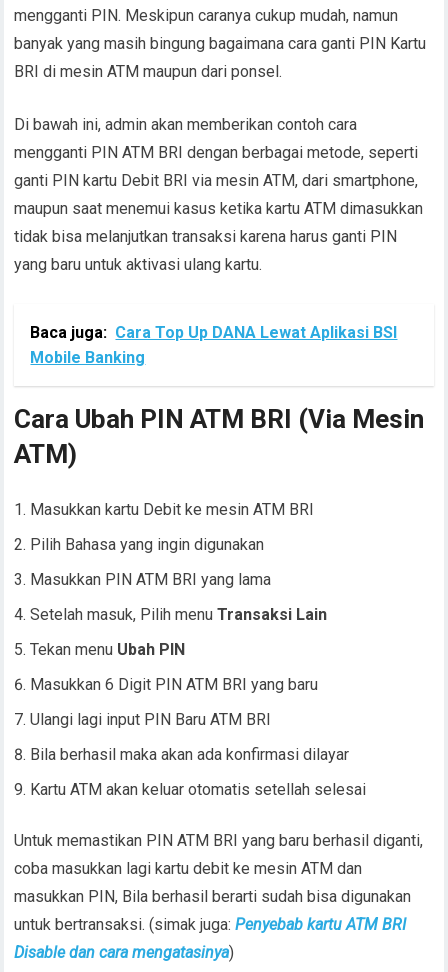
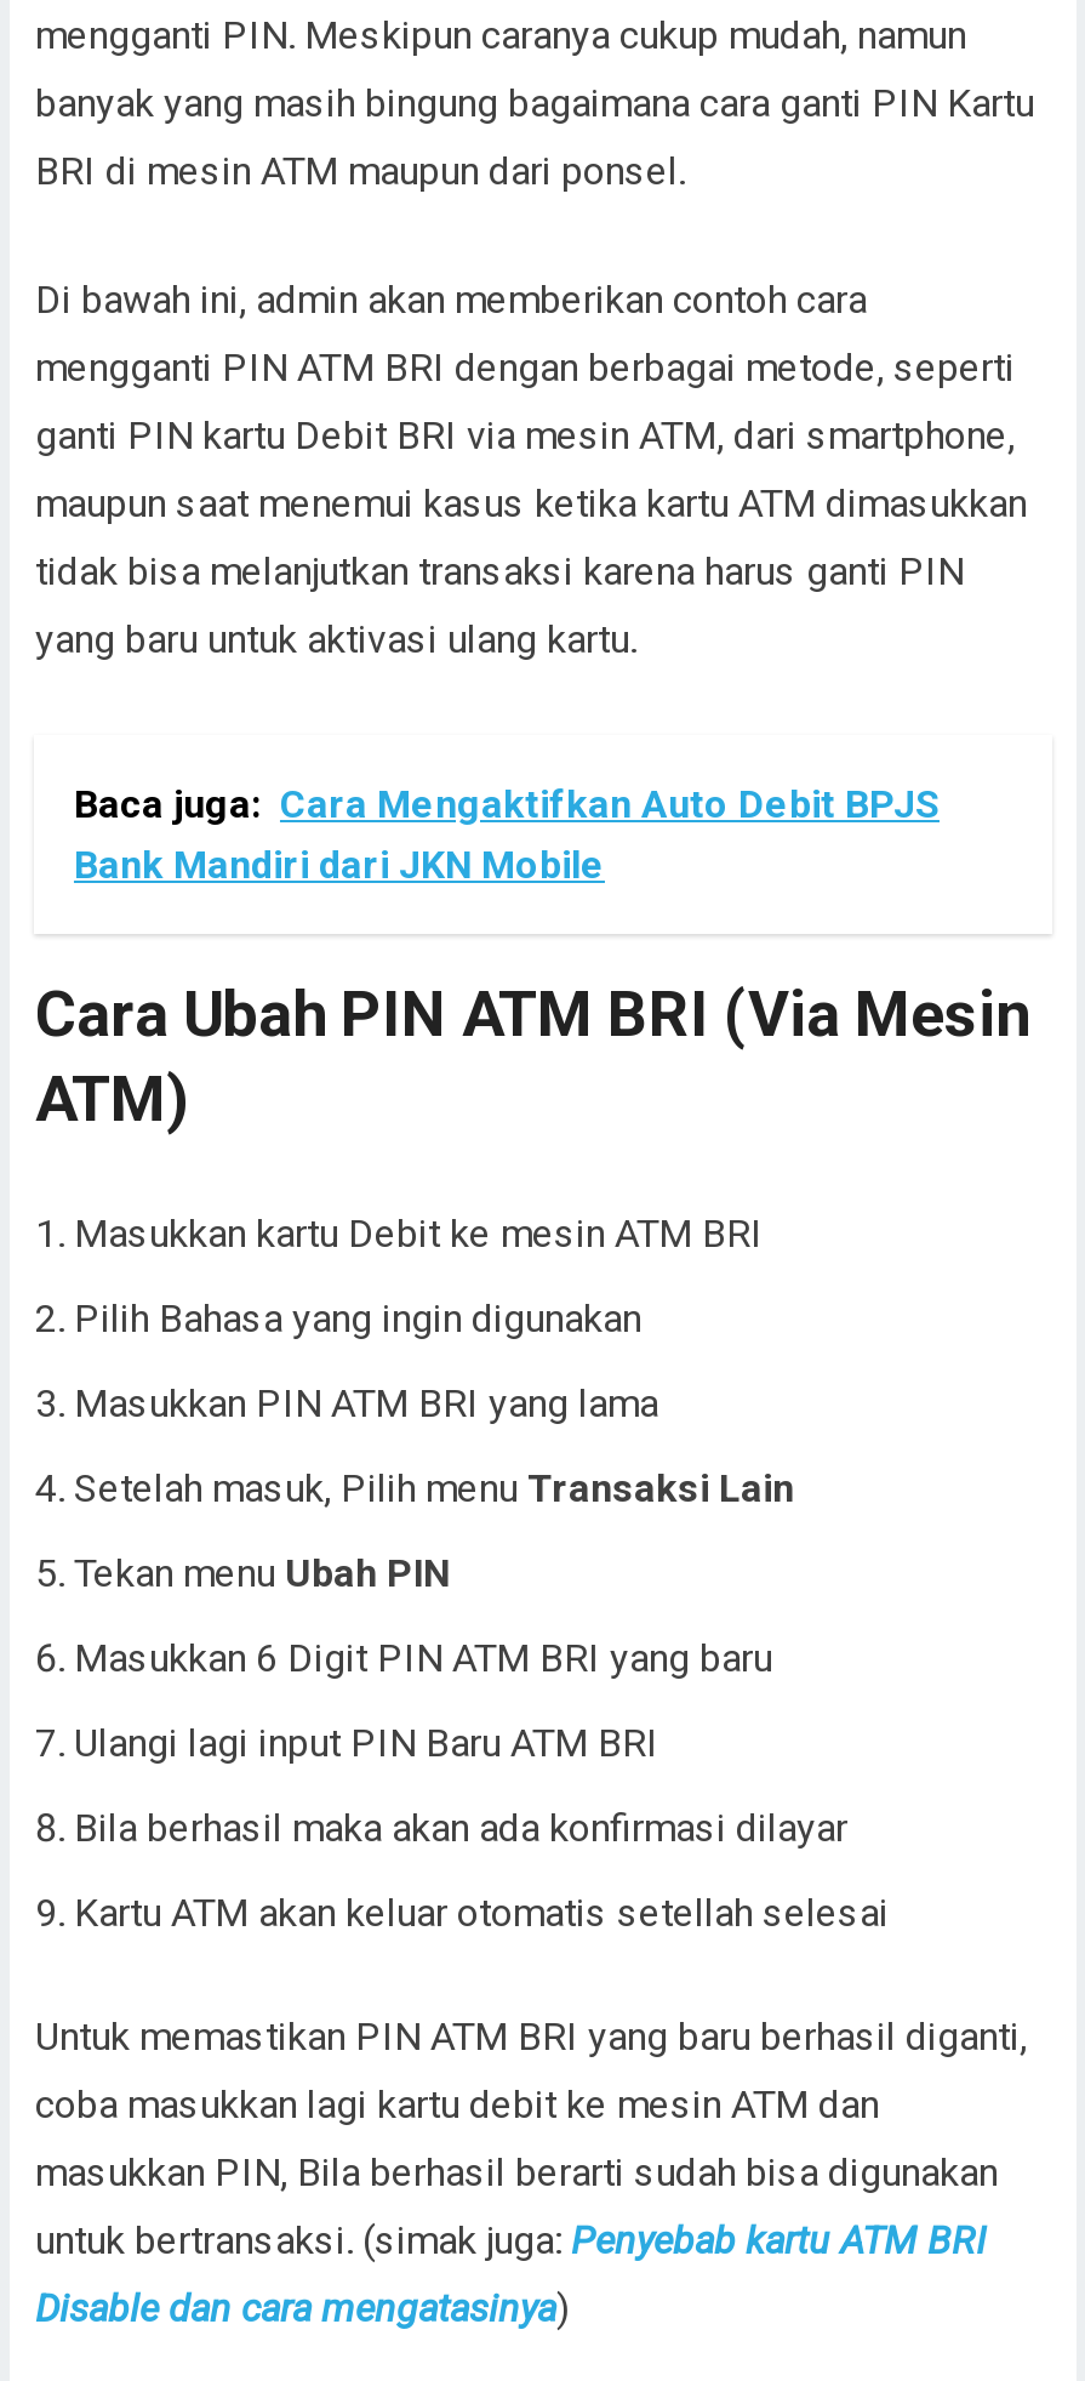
[30,323,397,367] Baca juga: Cara Top Up DANA Lewat Aplikasi BSI | Mobile Banking -> [74,780,940,887] Baca juga: Cara Mengaktifkan Auto Debit BPJS | Bank Mandiri dari JKN Mobile

